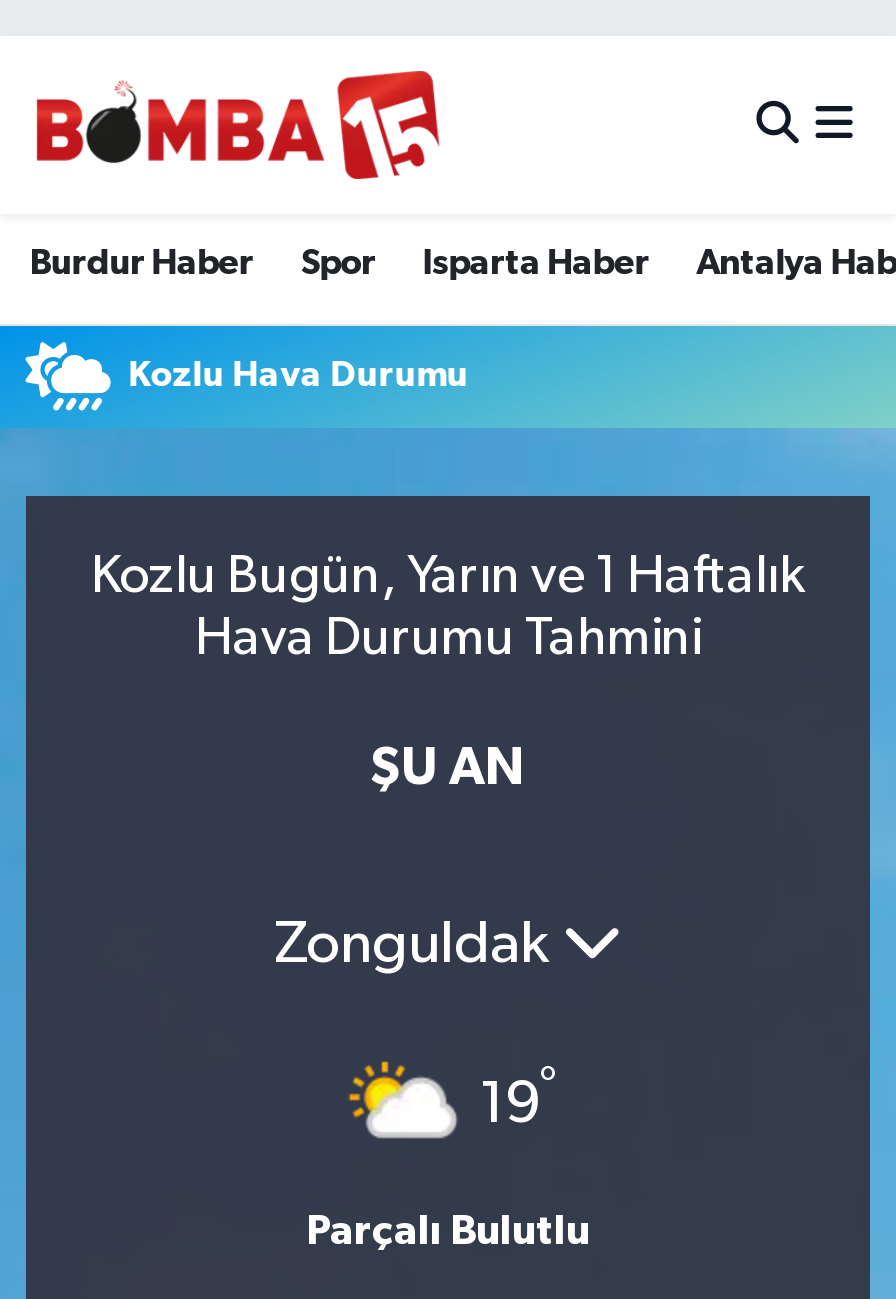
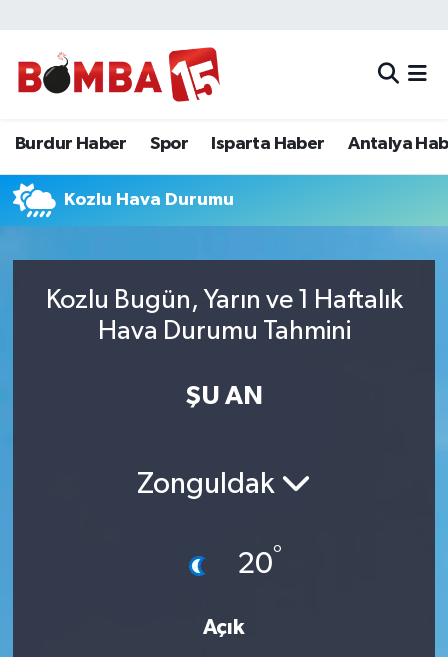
[348,1060,557,1140] [image] | 19° -> [175,543,281,581] [image] | 20°
[306,1210,590,1252] Parçalı Bulutlu -> [203,617,245,638] Açık

